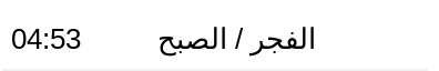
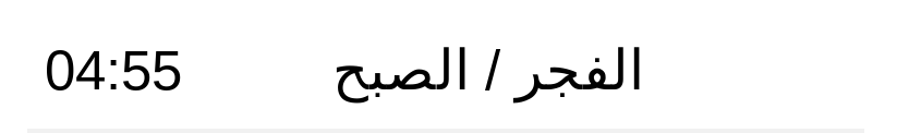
[11,24,81,55] 04:53 -> [45,40,182,101] 04:55

